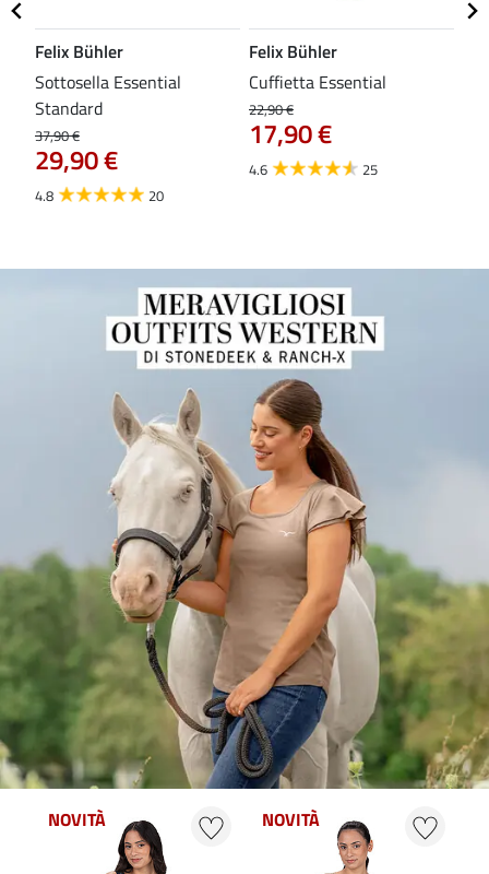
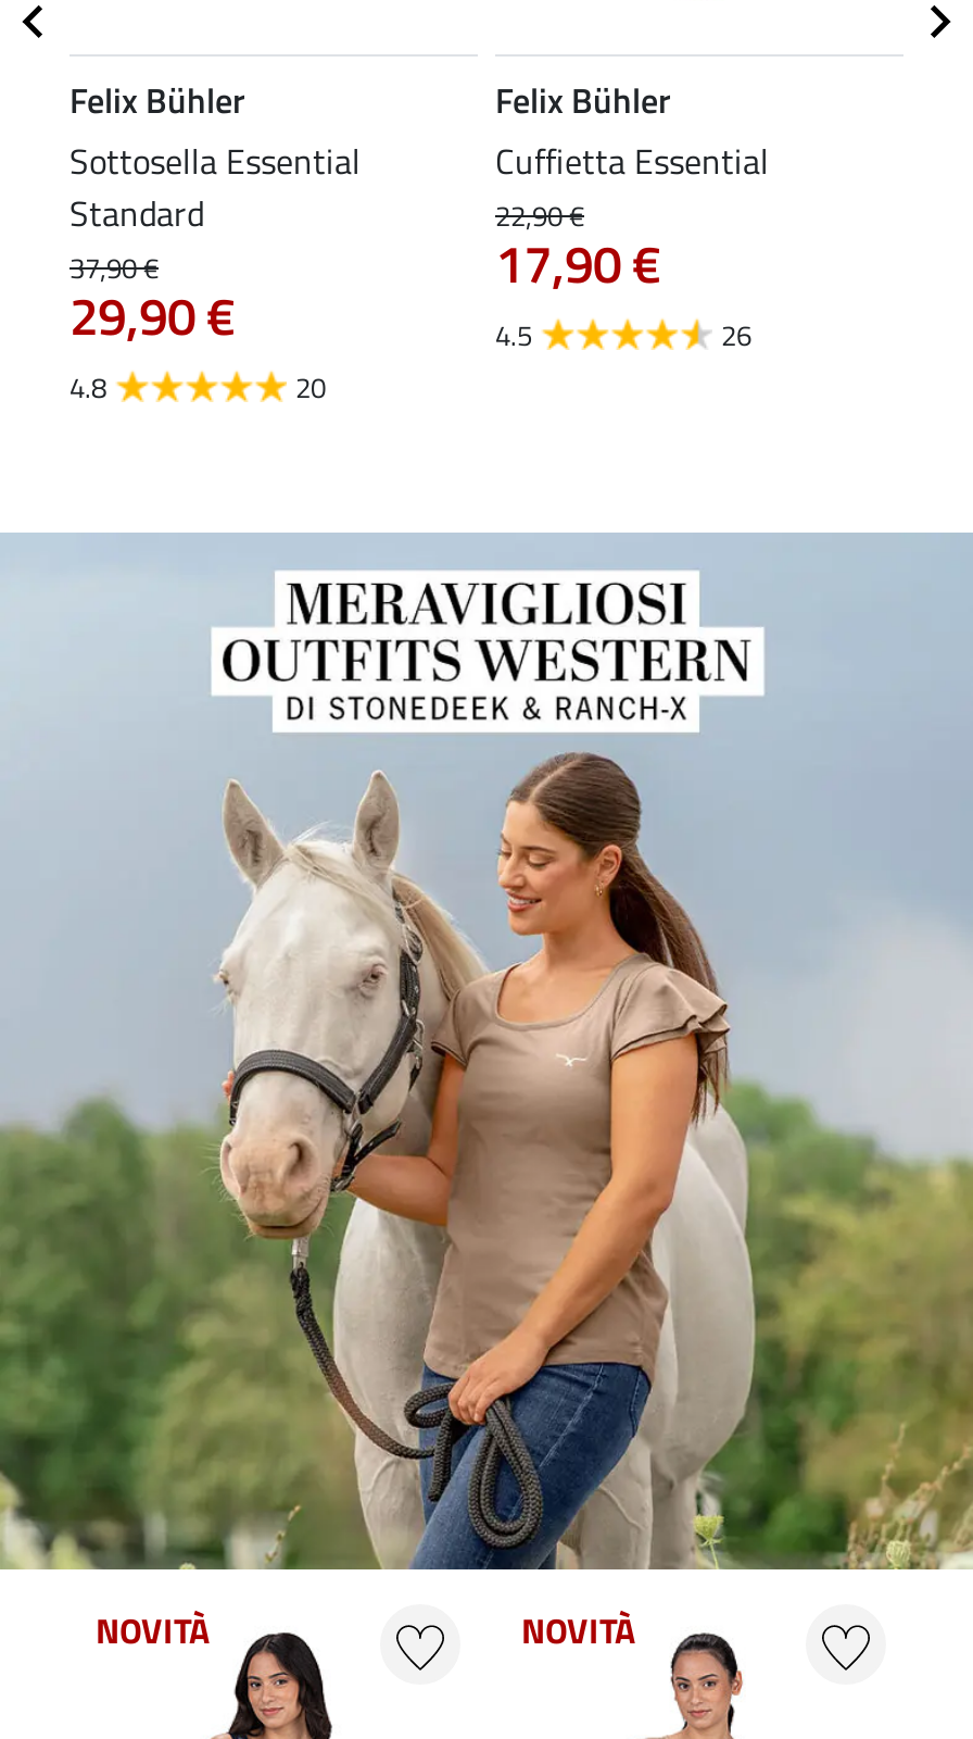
[249,158,267,180] 4.6 -> [495,314,532,358] 4.5
[362,158,378,180] 25 -> [721,314,751,358] 26

